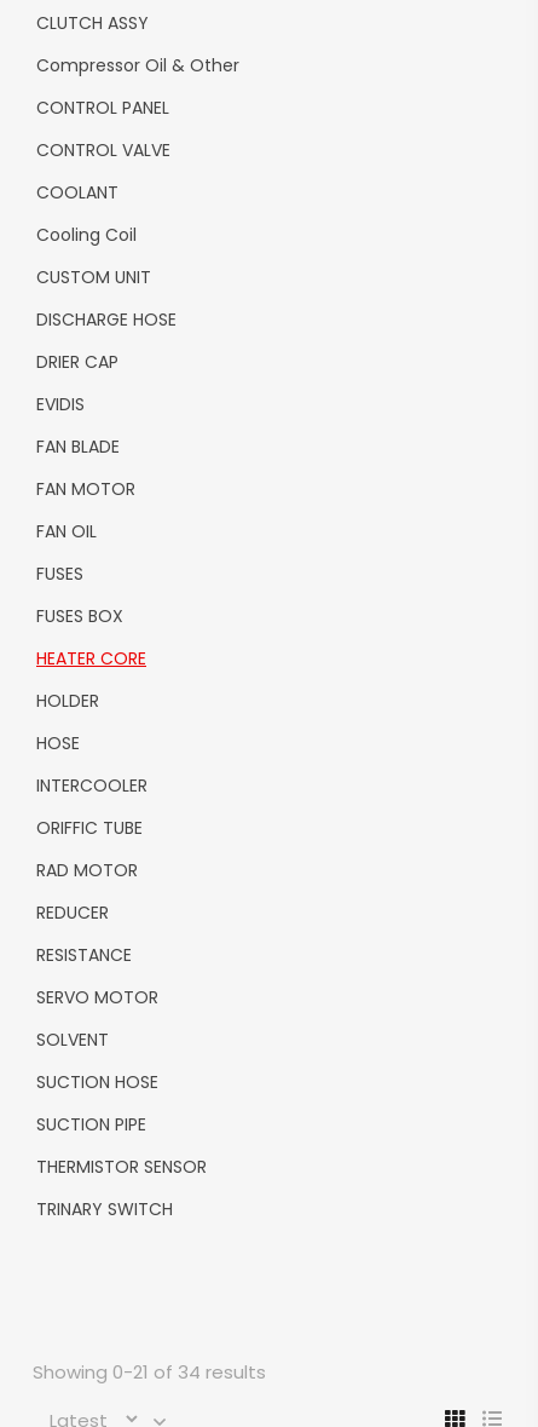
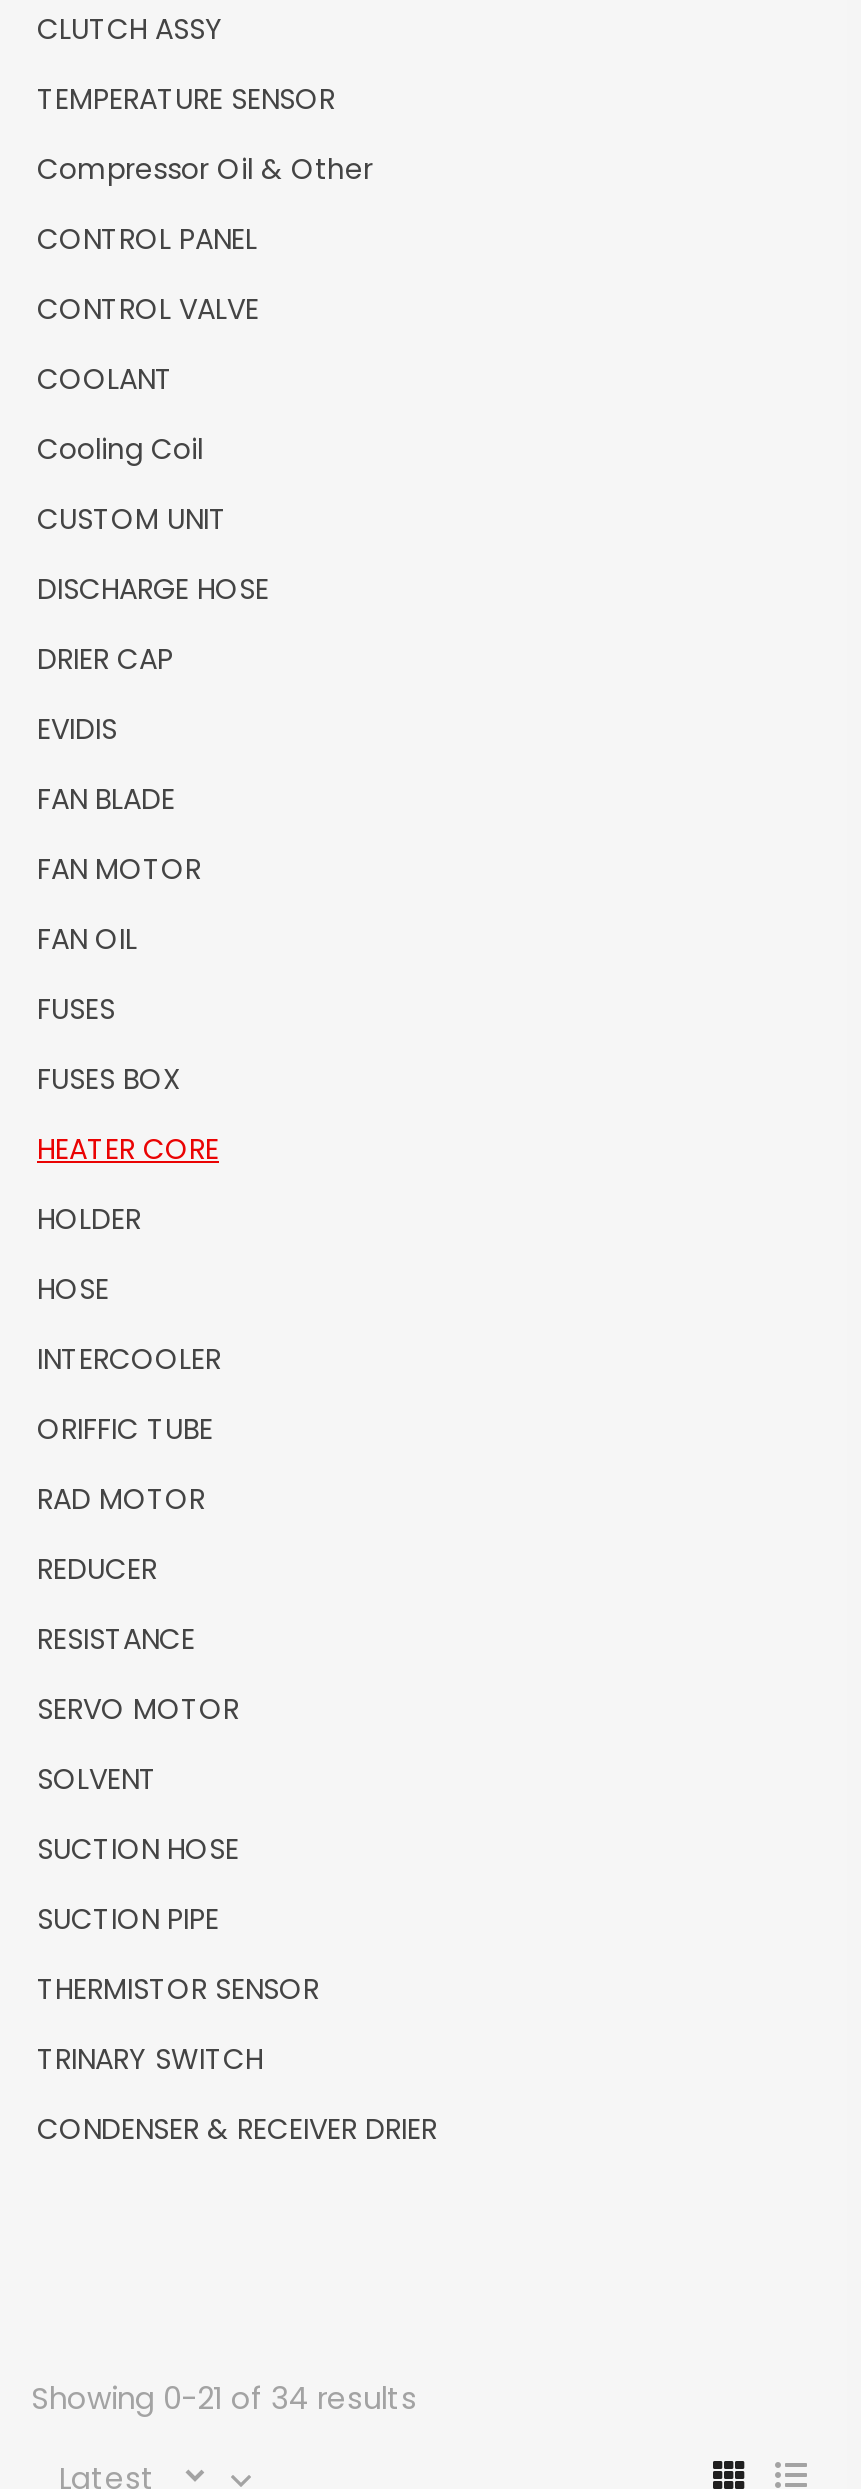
none -> [37,79,335,119] TEMPERATURE SENSOR
none -> [37,2109,437,2149] CONDENSER & RECEIVER DRIER

